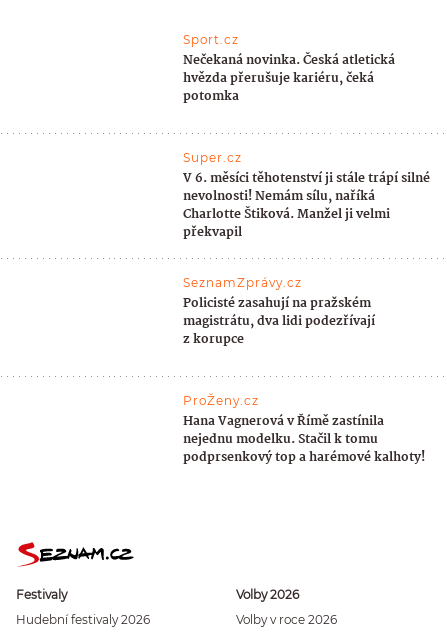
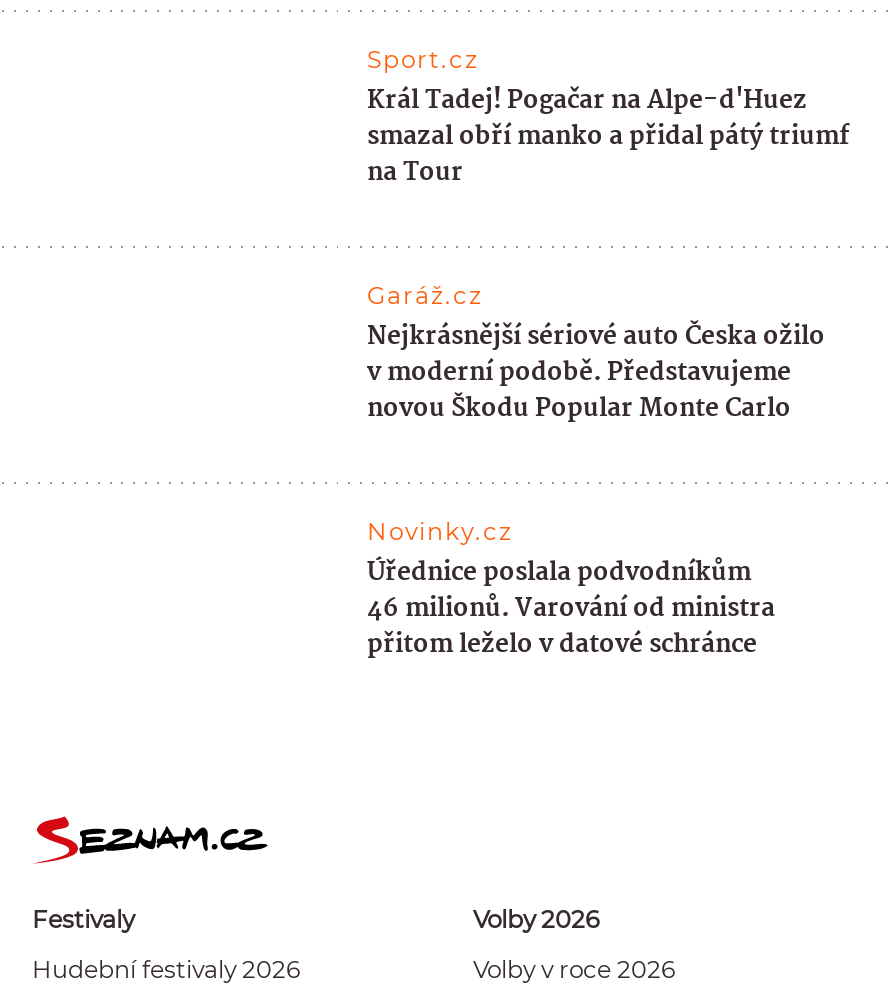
[183,50,430,468] Nečekaná novinka. Česká atletická | hvězda přerušuje kariéru, čeká | potomka | Super.cz | V 6. měsíci těhotenství ji stále trápí silné | nevolnosti! Nemám sílu, naříká | Charlotte Štiková. Manžel ji velmi | překvapil | SeznamZprávy.cz | Policisté zasahují na pražském | magistrátu, dva lidi podezřívají | z korupce | ProŽeny.cz | Hana Vagnerová v Římě zastínila | nejednu modelku. Stačil k tomu | podprsenkový top a harémové kalhoty! -> [367,80,849,666] Král Tadej! Pogačar na Alpe-d'Huez | smazal obří manko a přidal pátý triumf | na Tour | Garáž.cz | Nejkrásnější sériové auto Česka ožilo | v moderní podobě. Představujeme | novou Škodu Popular Monte Carlo | Novinky.cz | Úřednice poslala podvodníkům | 46 milionů. Varování od ministra | přitom leželo v datové schránce

